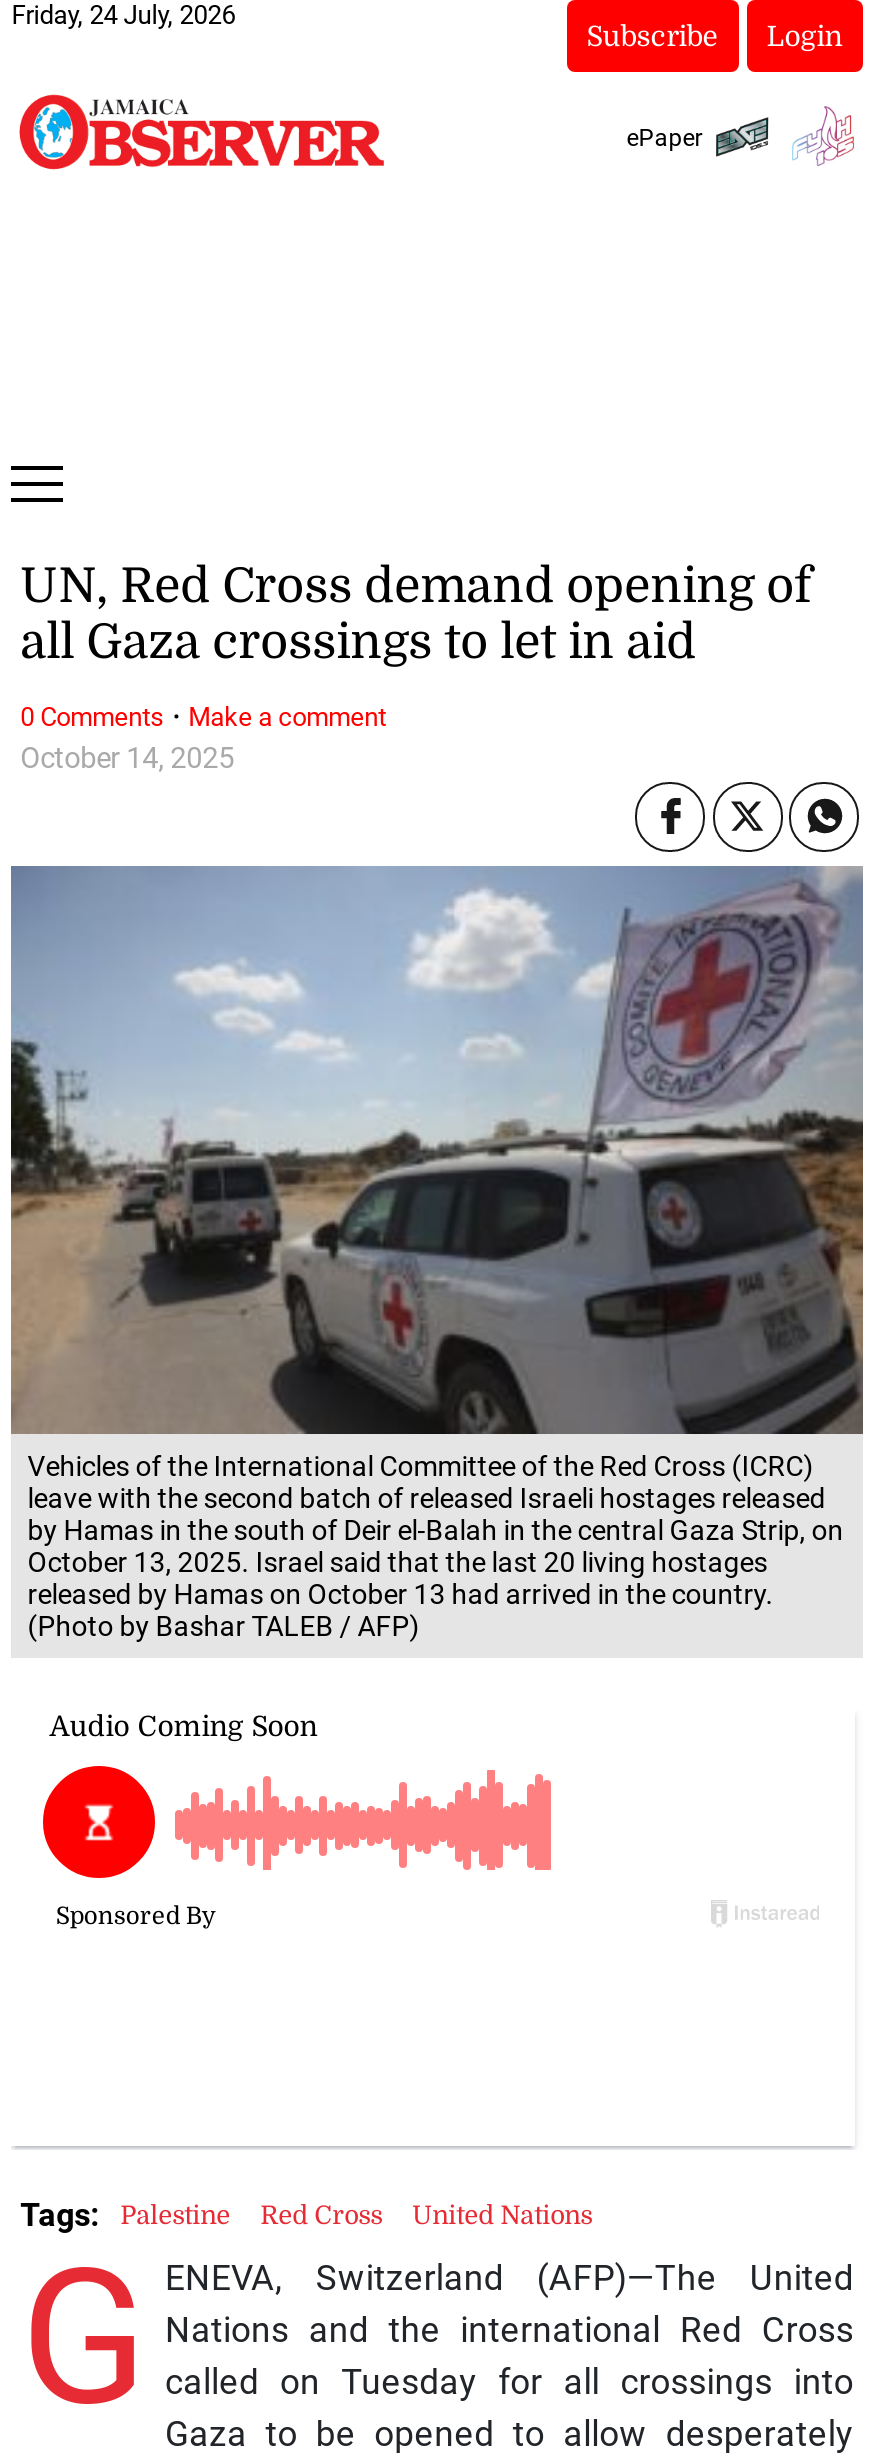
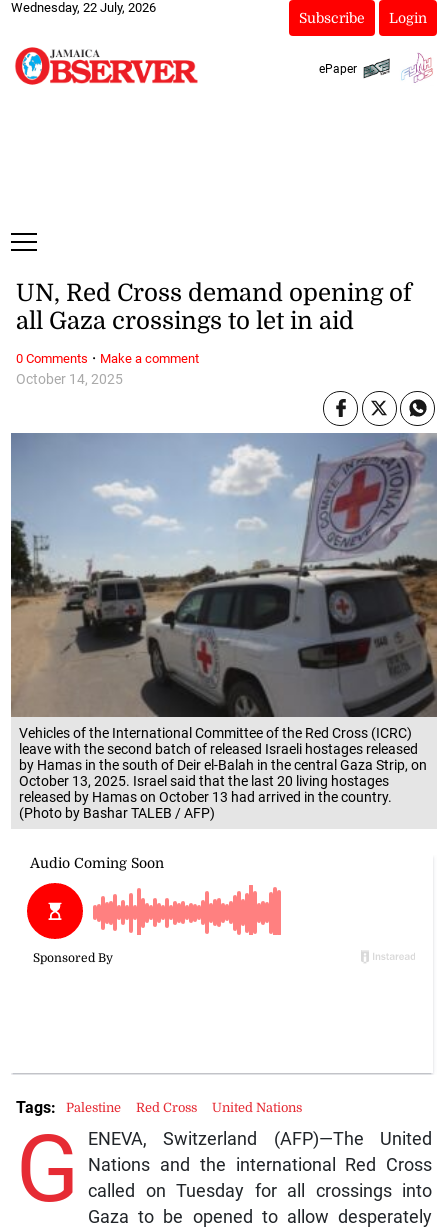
[11,0,235,30] Friday, 24 July, 2026 -> [11,0,156,15] Wednesday, 22 July, 2026

